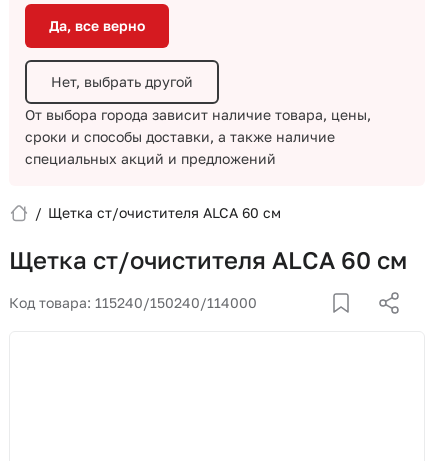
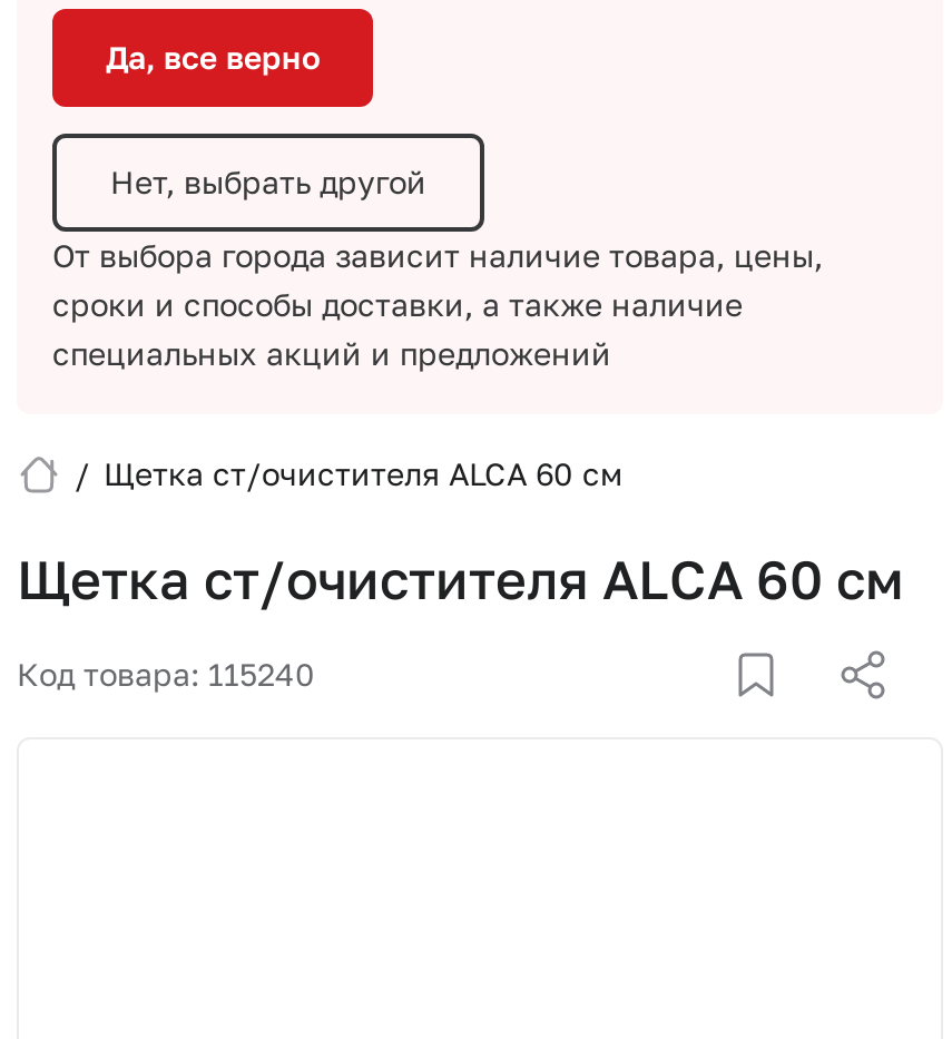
[9,294,257,311] Код товара: 115240/150240/114000 -> [17,655,315,693] Код товара: 115240

